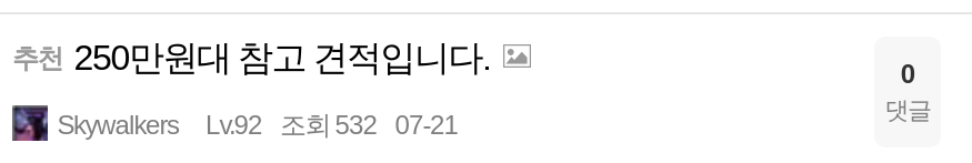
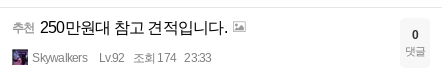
[57,109,458,140] Skywalkers Lv.92 조회 532 07-21 -> [32,51,211,65] Skywalkers Lv.92 조회 174 23:33

